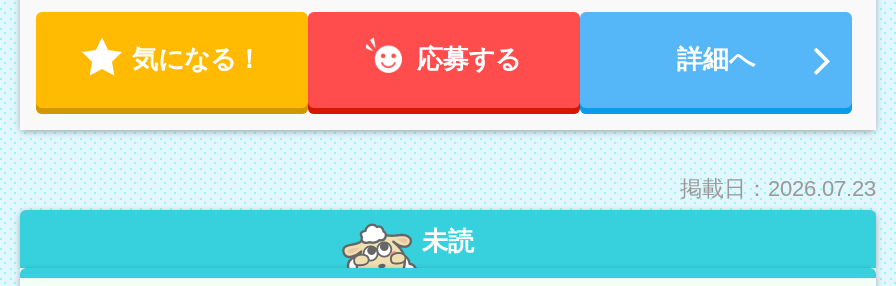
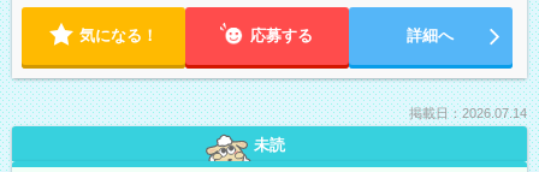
[680,176,876,200] 掲載日：2026.07.23 -> [409,106,527,120] 掲載日：2026.07.14

